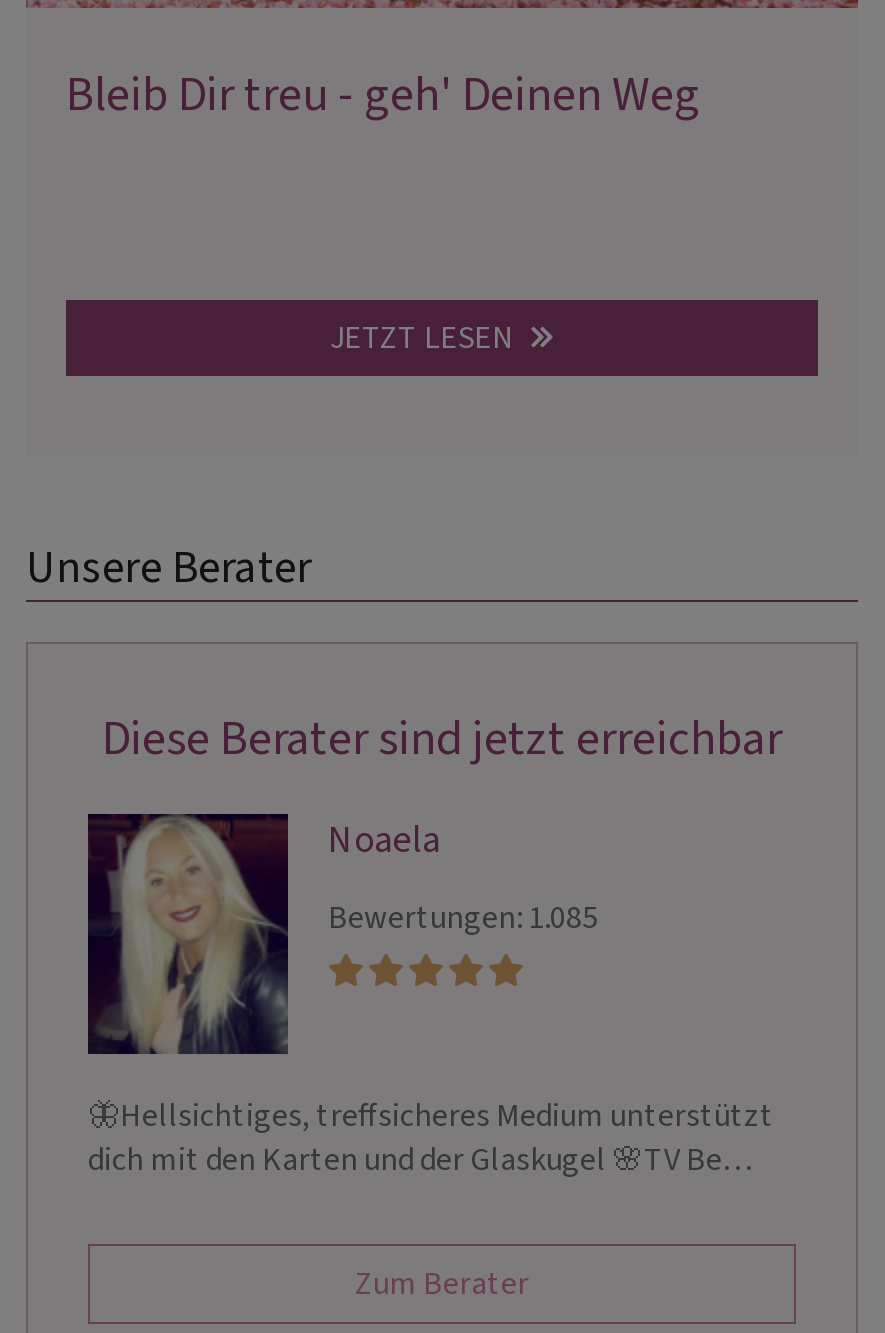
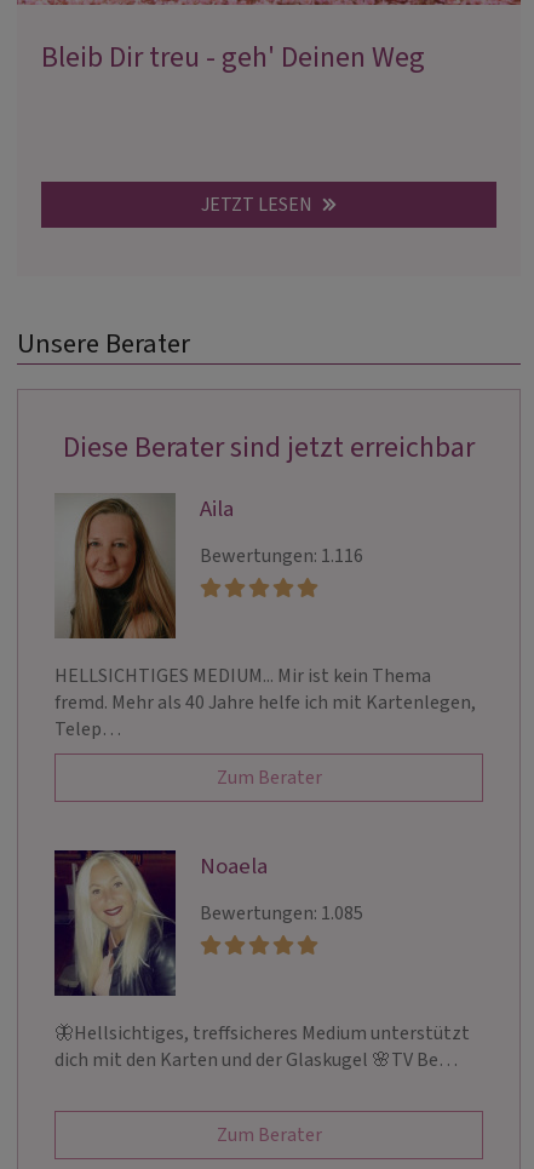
none -> [54,493,476,791] [image] | HELLSICHTIGES MEDIUM... Mir ist kein Thema | fremd. Mehr als 40 Jahre helfe ich mit Kartenlegen, | Telep… | Zum Berater
none -> [200,493,363,569] Aila | Bewertungen: 1.116

